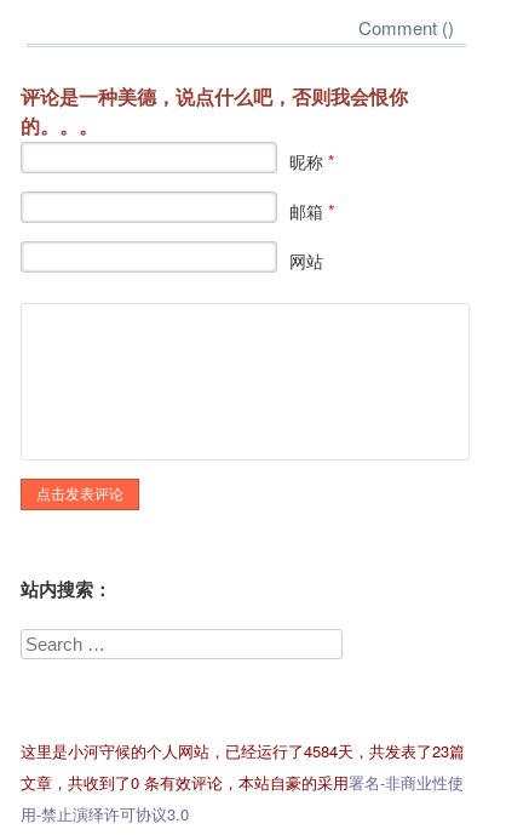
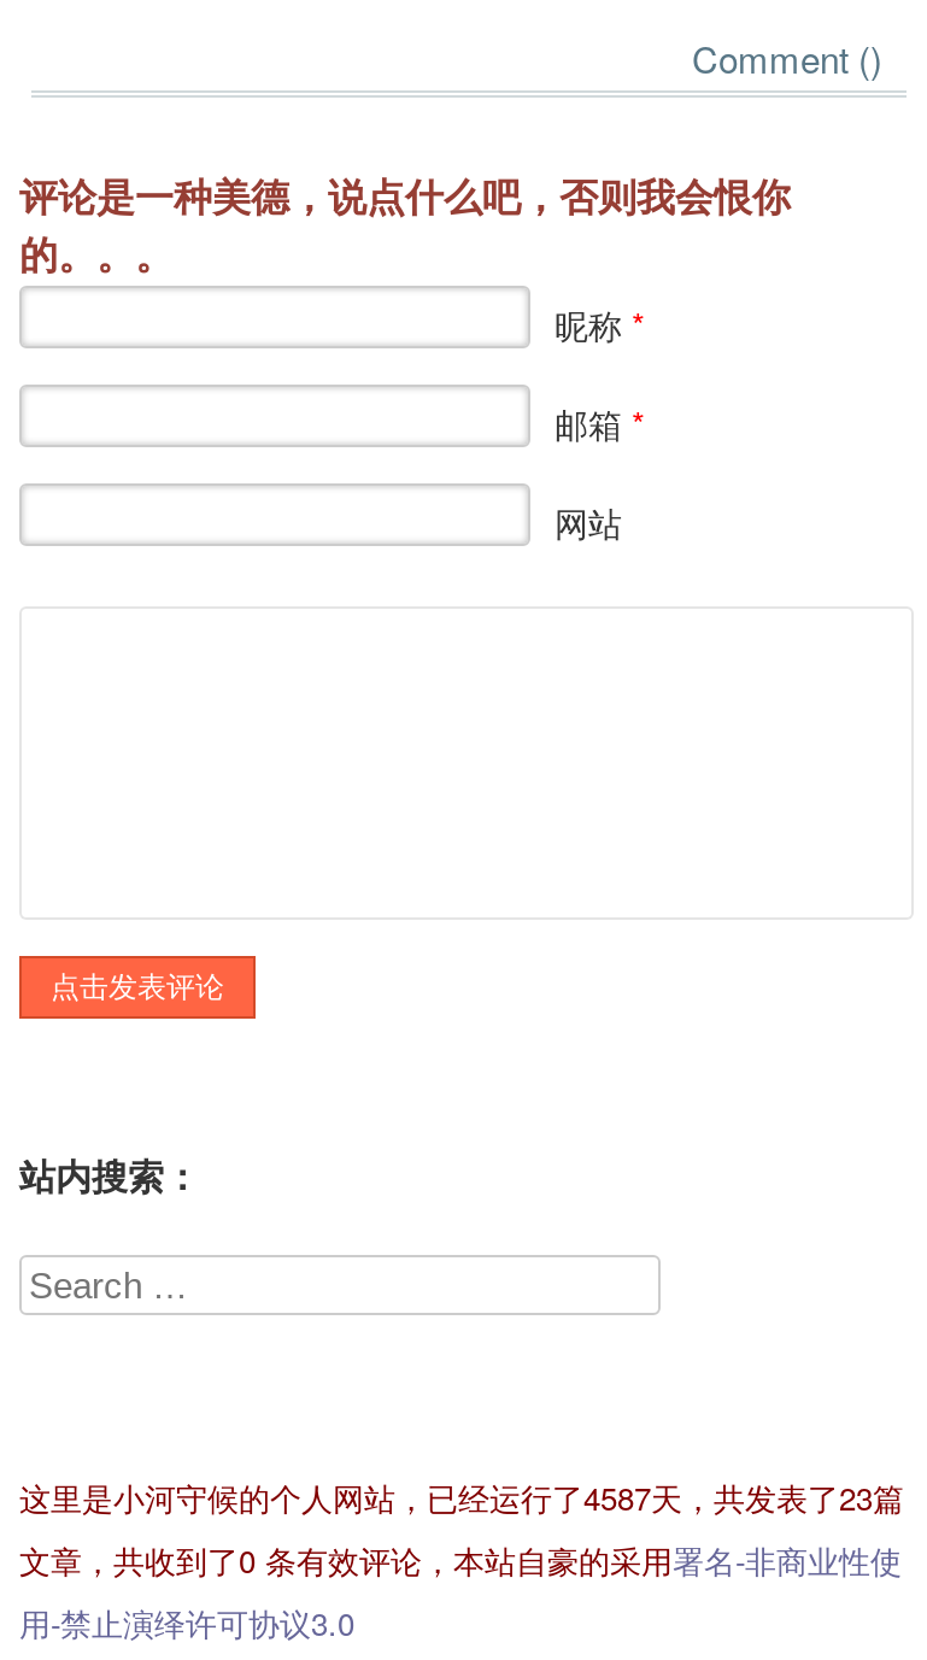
[21,739,465,762] 这里是小河守候的个人网站，已经运行了4584天，共发表了23篇 -> [19,1473,904,1519] 这里是小河守候的个人网站，已经运行了4587天，共发表了23篇

